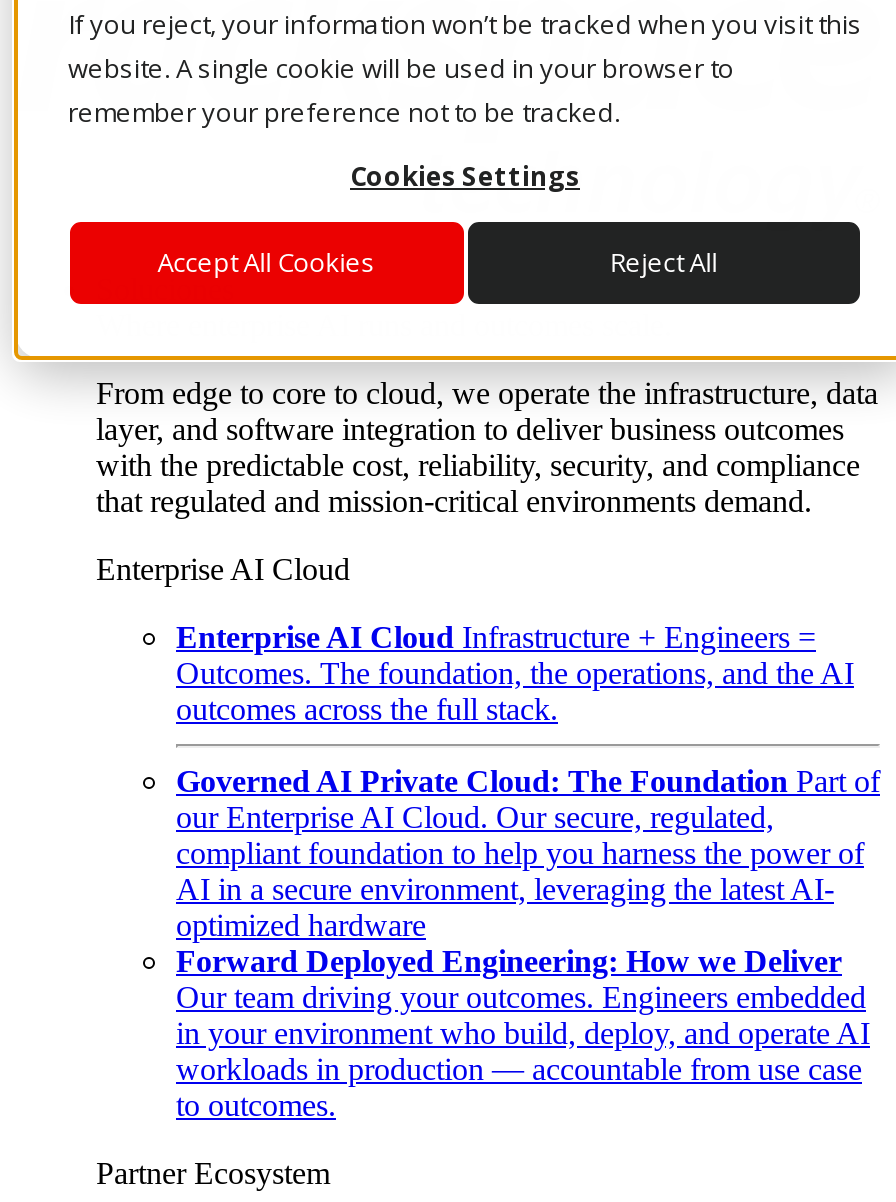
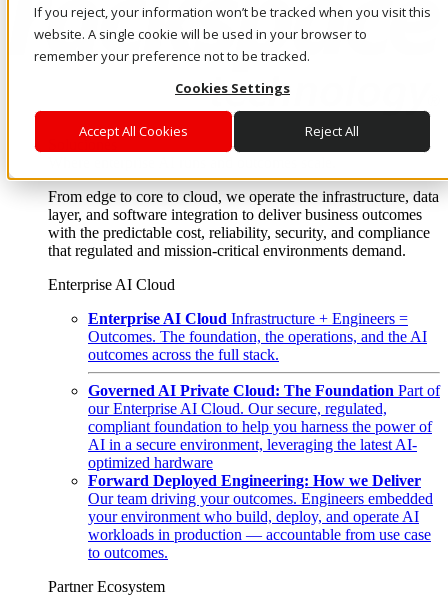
[176,1016,870,1050] in your environment who build, deploy, and operate AI -> [88,508,419,525] your environment who build, deploy, and operate AI

